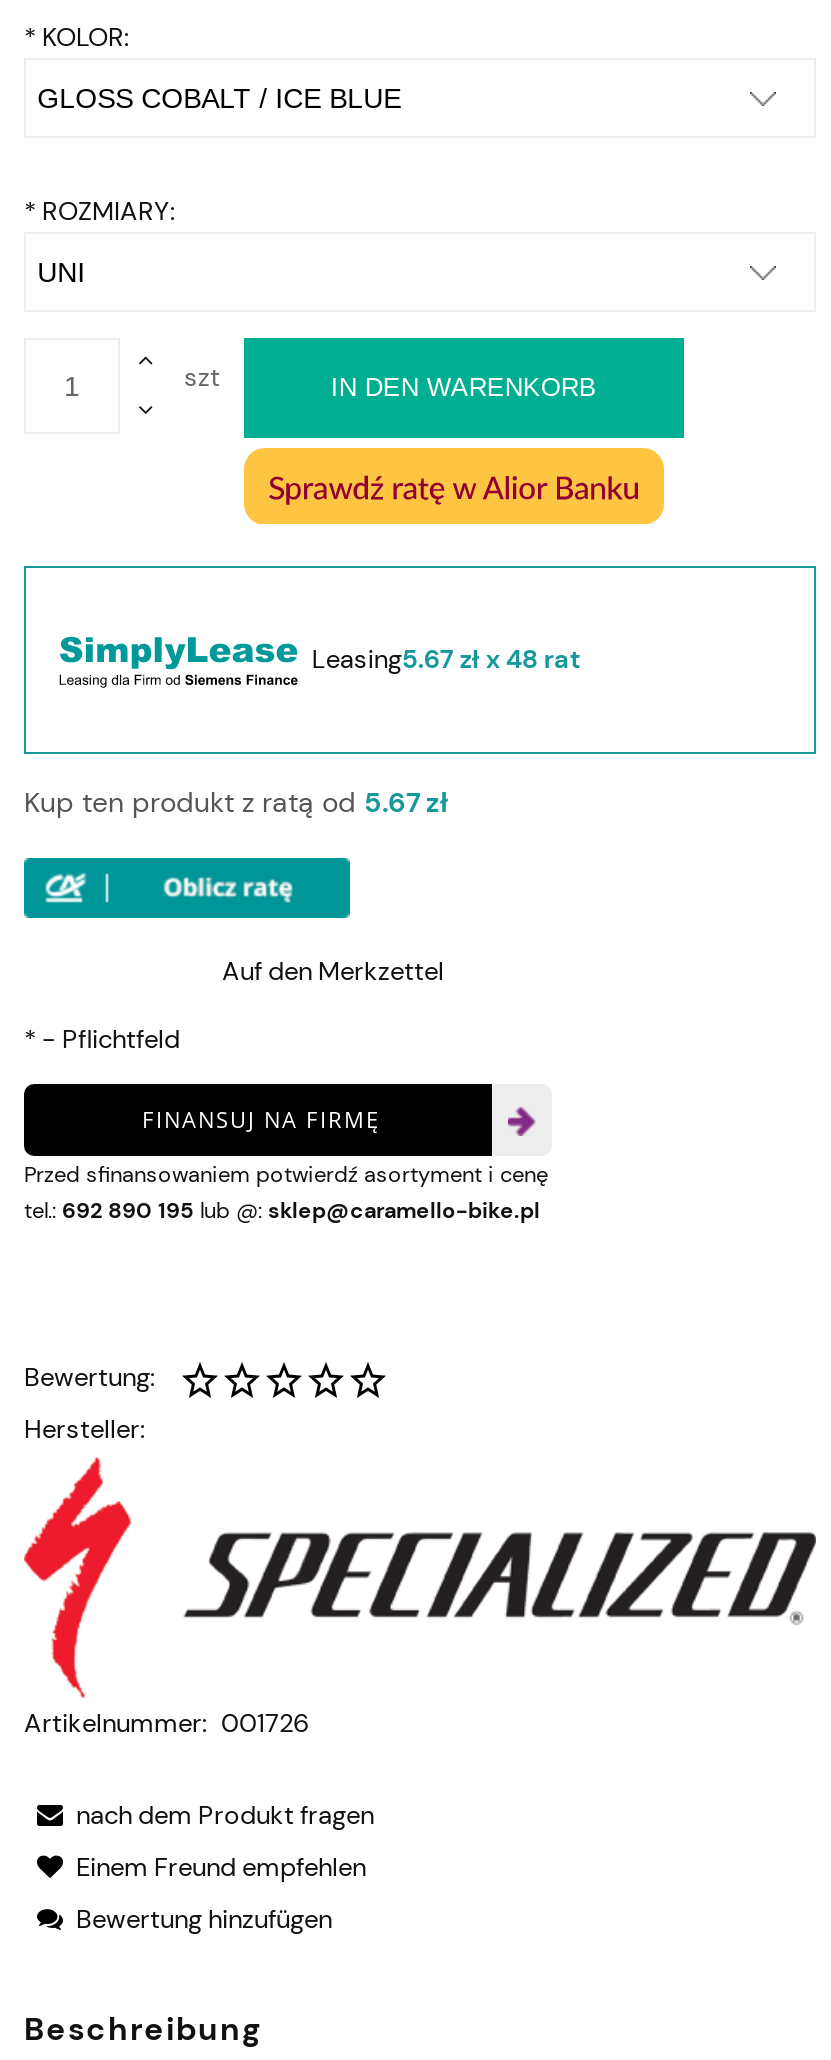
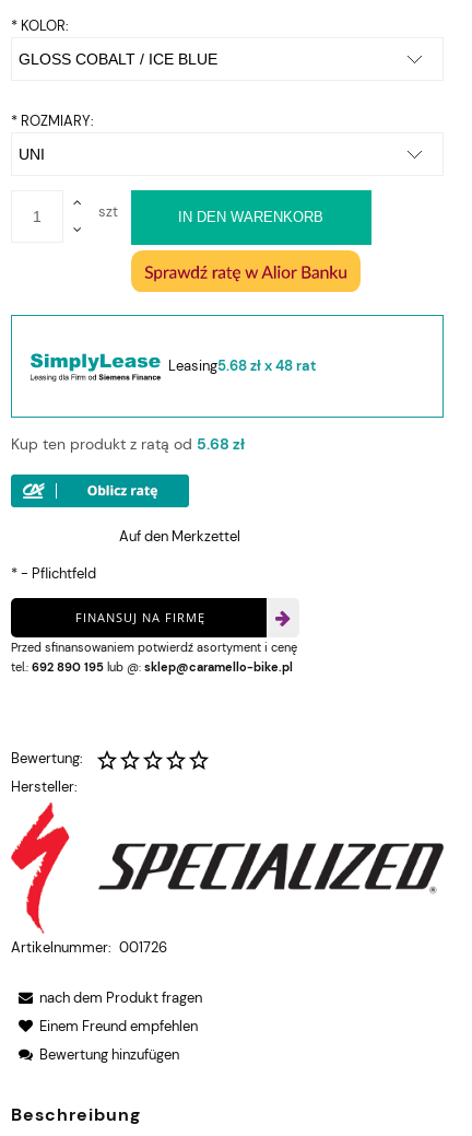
[312,642,580,676] Leasing5.67 zł x 48 rat -> [168,356,316,375] Leasing5.68 zł x 48 rat
[24,784,448,820] Kup ten produkt z ratą od 5.67 zł -> [11,434,245,454] Kup ten produkt z ratą od 5.68 zł

